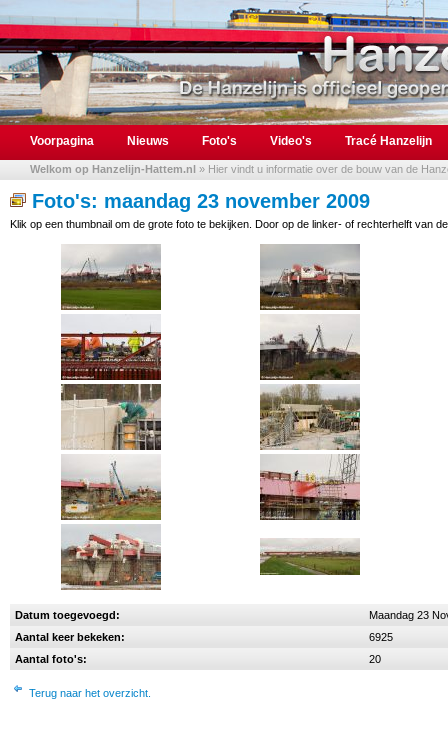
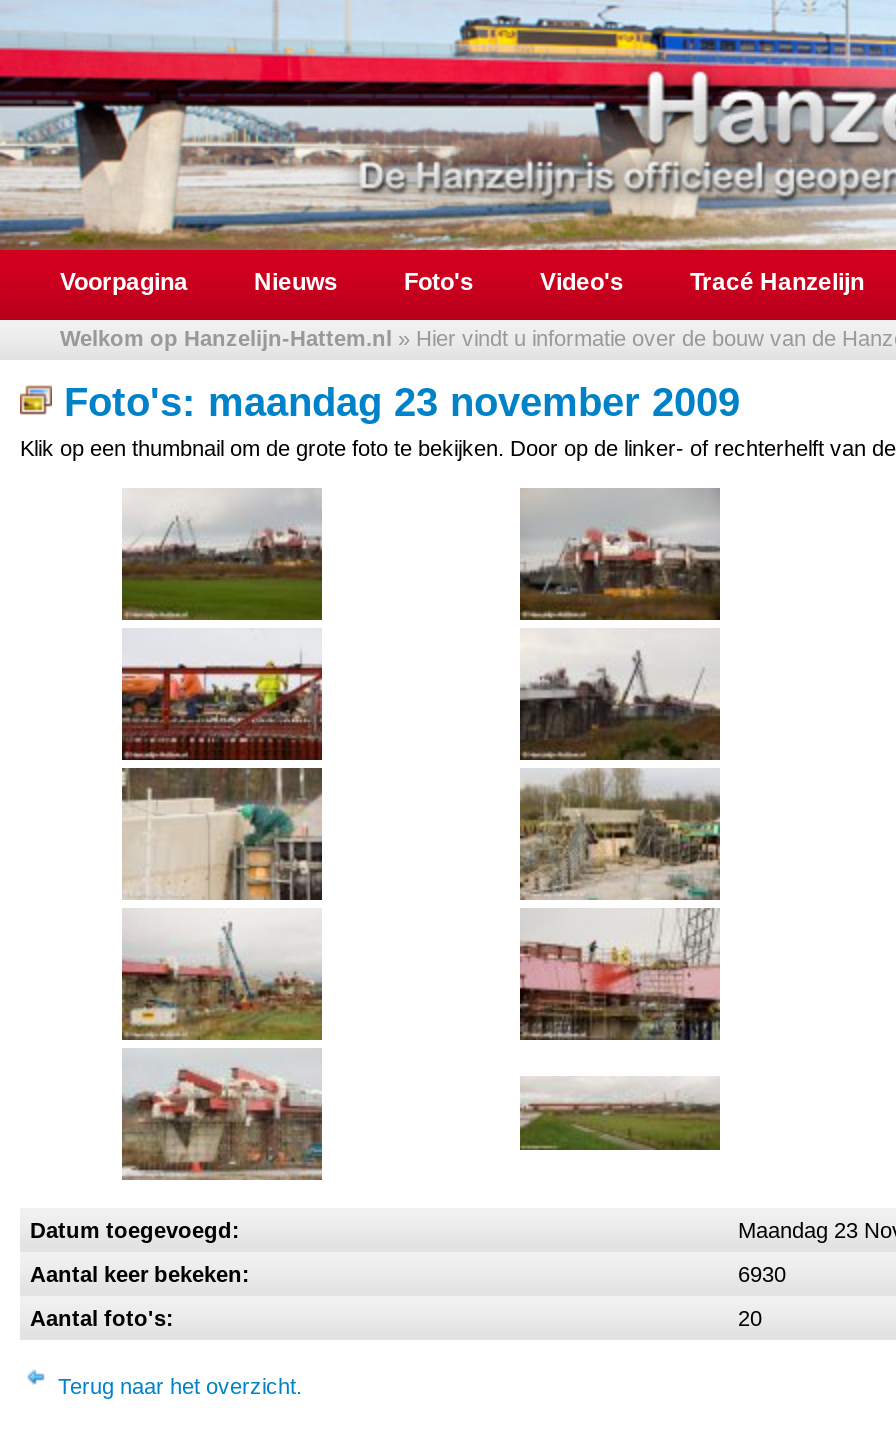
[369,631,393,643] 6925 -> [738,1262,786,1286] 6930

